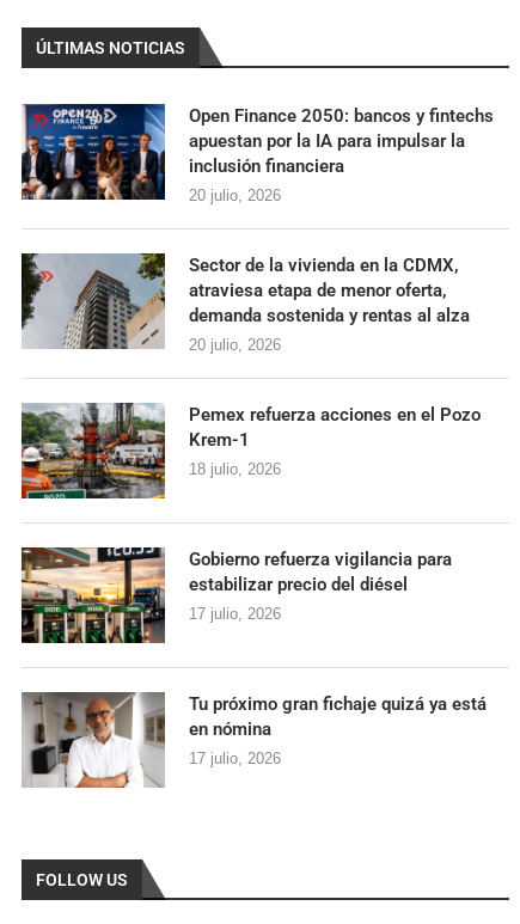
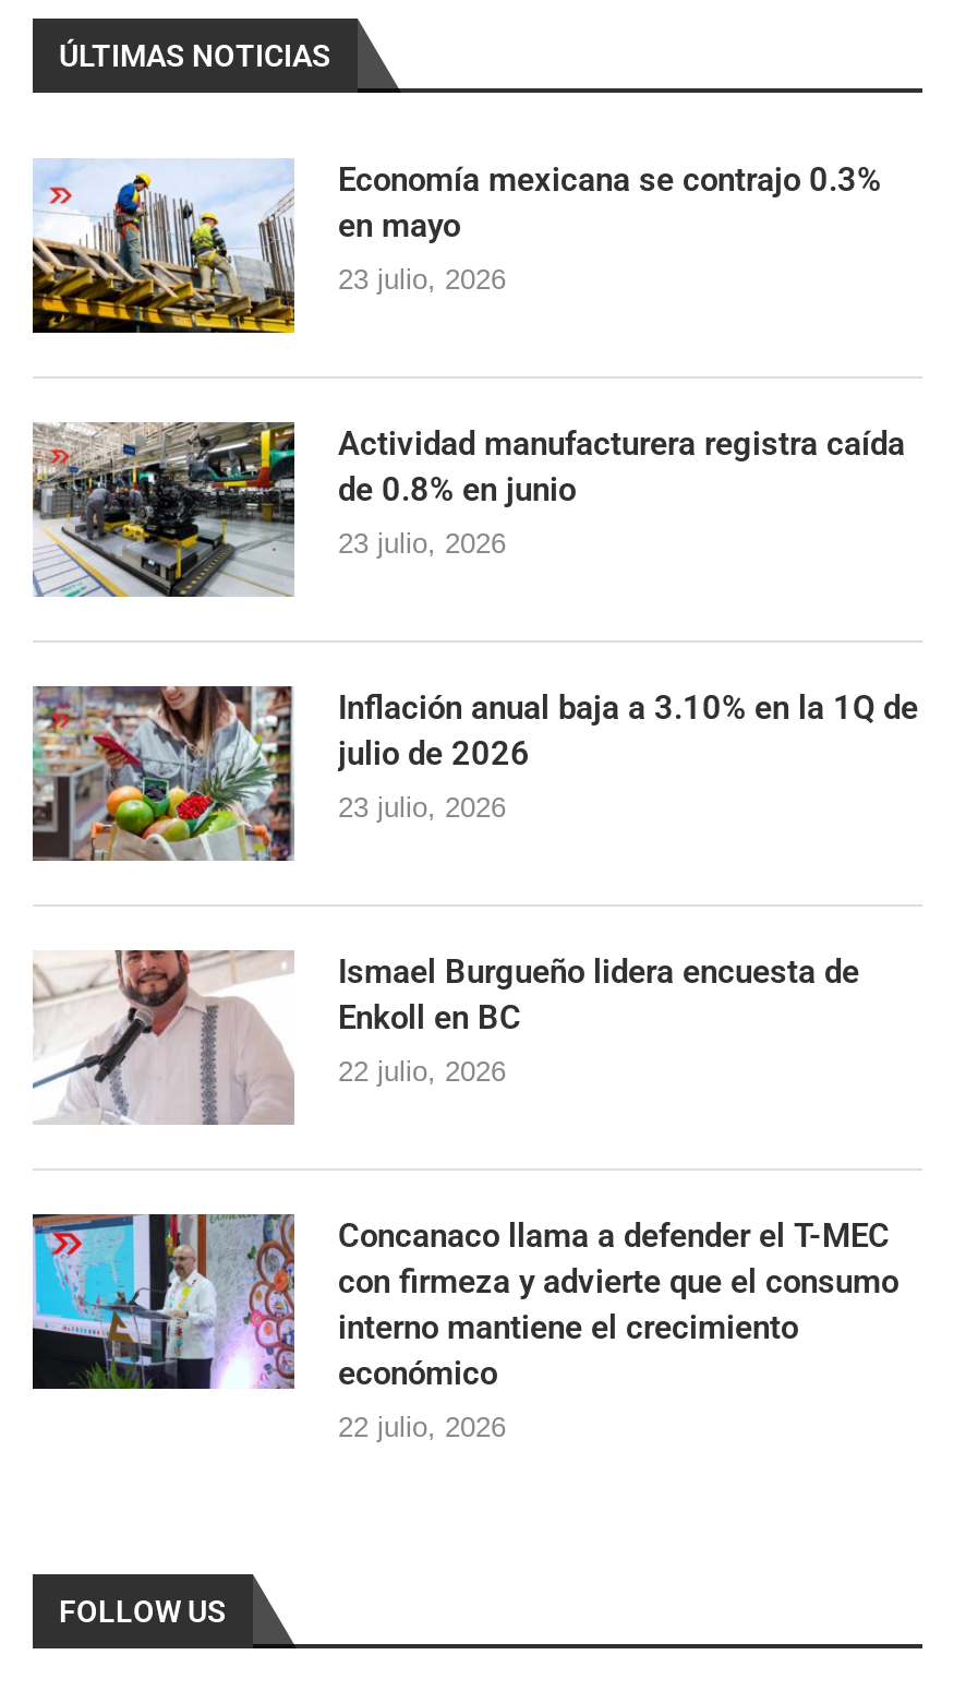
[20,103,494,204] [image] | Open Finance 2050: bancos y fintechs | apuestan por la IA para impulsar la | inclusión financiera | 20 julio, 2026 -> [31,158,881,335] [image] | Economía mexicana se contrajo 0.3% | en mayo | 23 julio, 2026
[20,249,470,354] [image] | Sector de la vivienda en la CDMX, | atraviesa etapa de menor oferta, | demanda sostenida y rentas al alza | 20 julio, 2026 -> [31,420,905,605] [image] | Actividad manufacturera registra caída | de 0.8% en junio | 23 julio, 2026
[20,393,481,500] [image] | Pemex refuerza acciones en el Pozo | Krem-1 | 18 julio, 2026 -> [33,684,918,878] [image] | Inflación anual baja a 3.10% en la 1Q de | julio de 2026 | 23 julio, 2026
[20,538,452,644] [image] | Gobierno refuerza vigilancia para | estabilizar precio del diésel | 17 julio, 2026 -> [33,948,859,1142] [image] | Ismael Burgueño lidera encuesta de | Enkoll en BC | 22 julio, 2026
[20,683,487,789] [image] | Tu próximo gran fichaje quizá ya está | en nómina | 17 julio, 2026 -> [31,1212,898,1443] [image] | Concanaco llama a defender el T-MEC | con firmeza y advierte que el consumo | interno mantiene el crecimiento | económico | 22 julio, 2026

